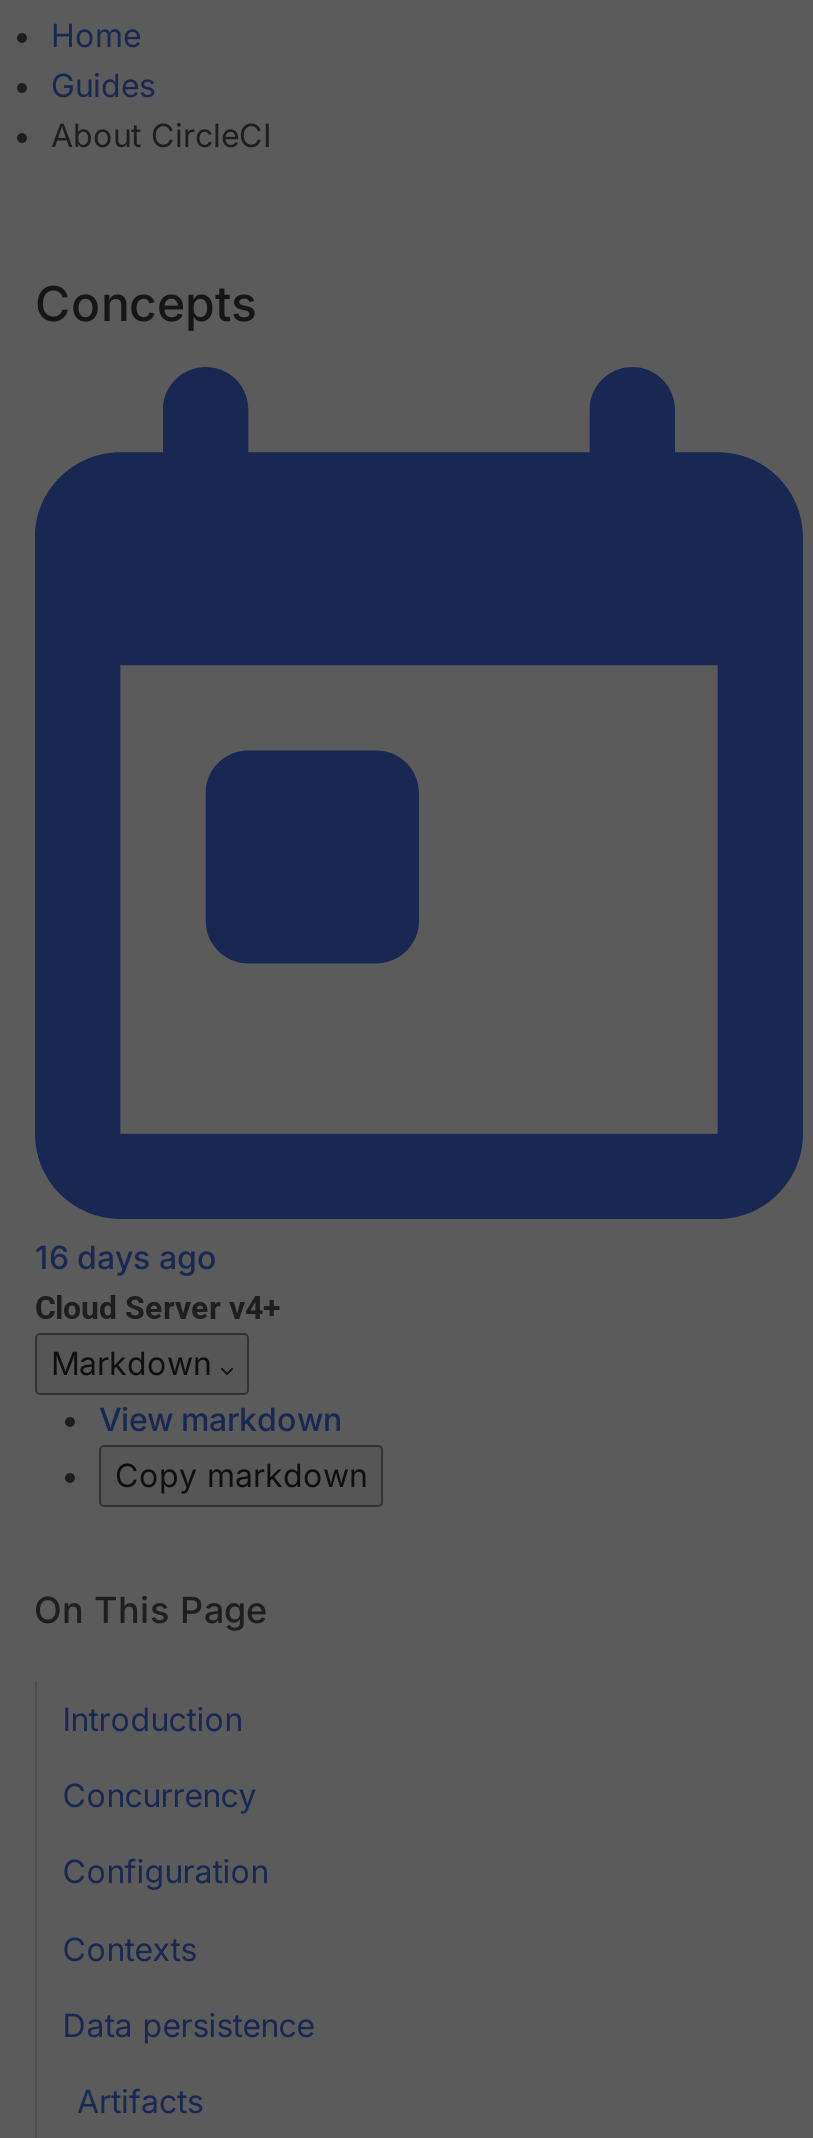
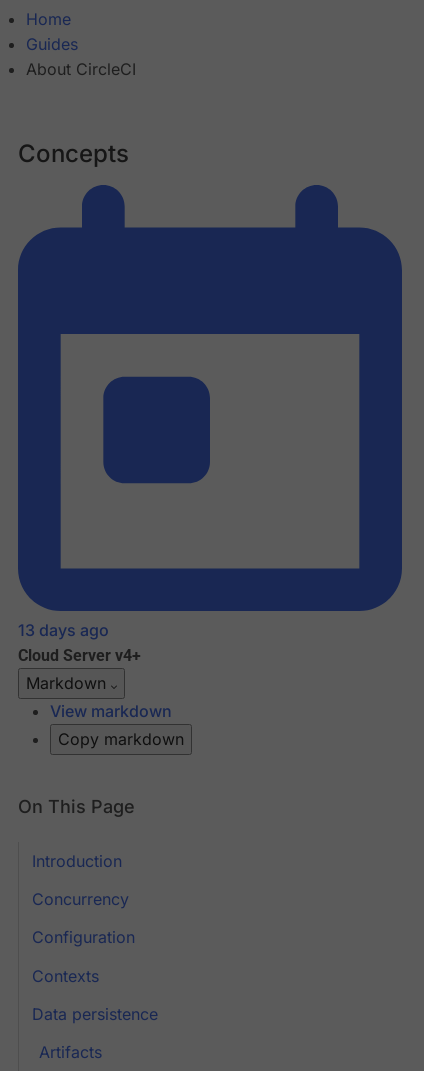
[35,1238,217,1278] 16 days ago -> [18,620,109,640] 13 days ago

